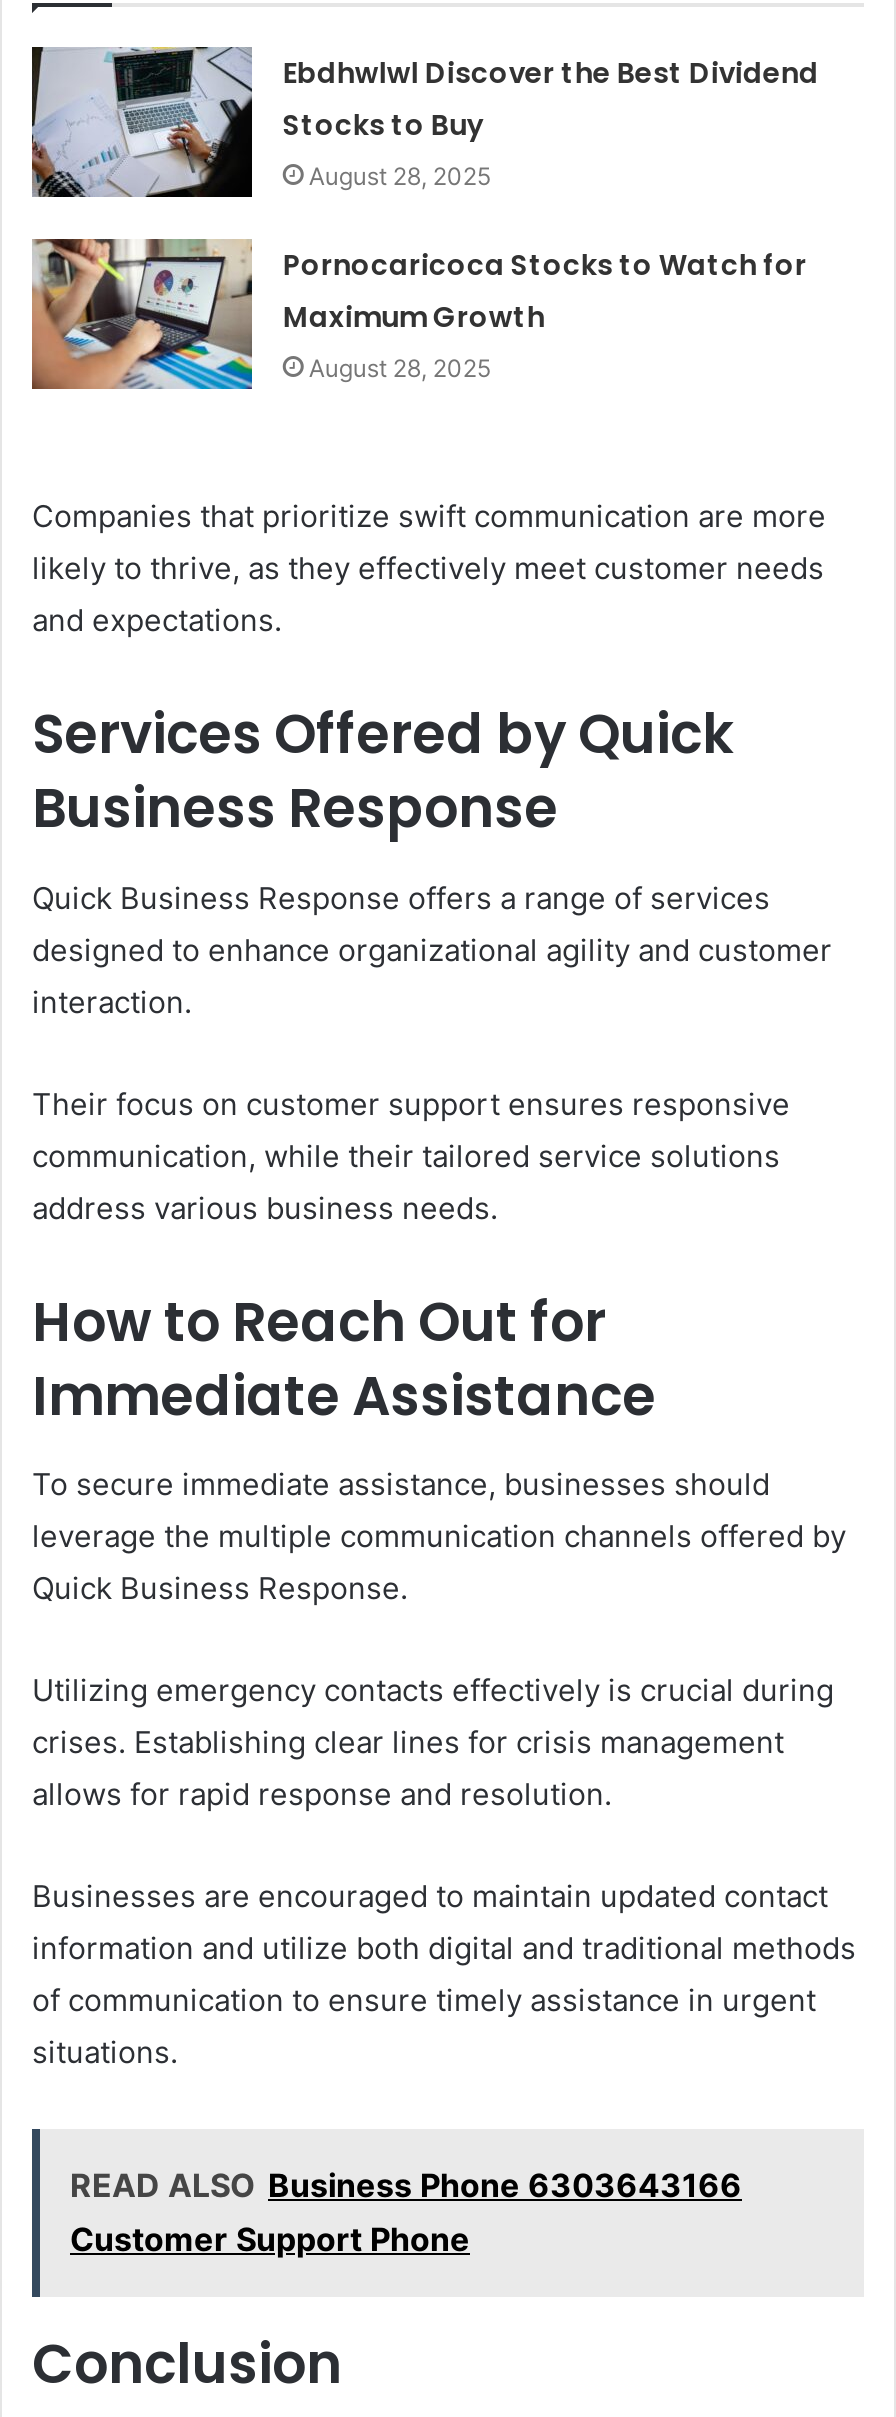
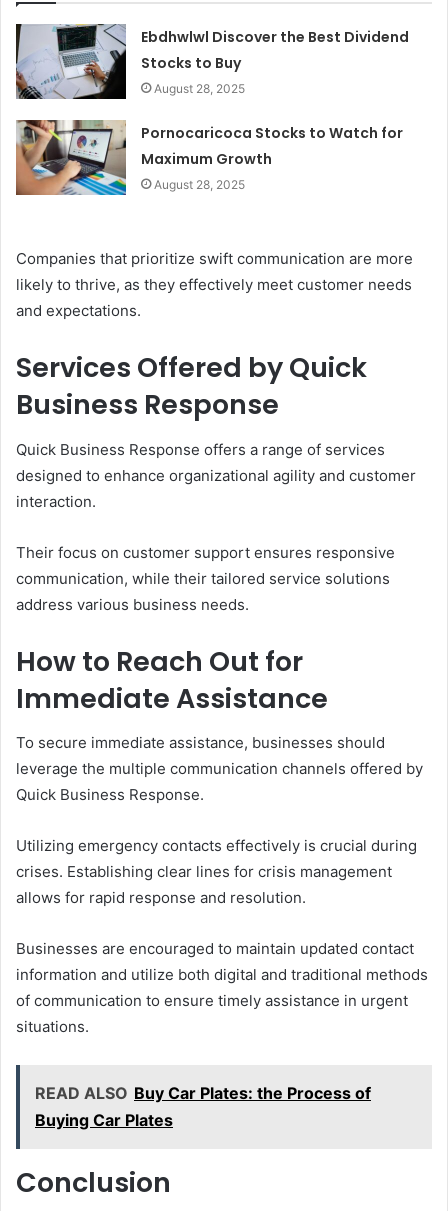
[70,2166,742,2260] READ ALSO Business Phone 6303643166 | Customer Support Phone -> [35,1083,371,1130] READ ALSO Buy Car Plates: the Process of | Buying Car Plates

